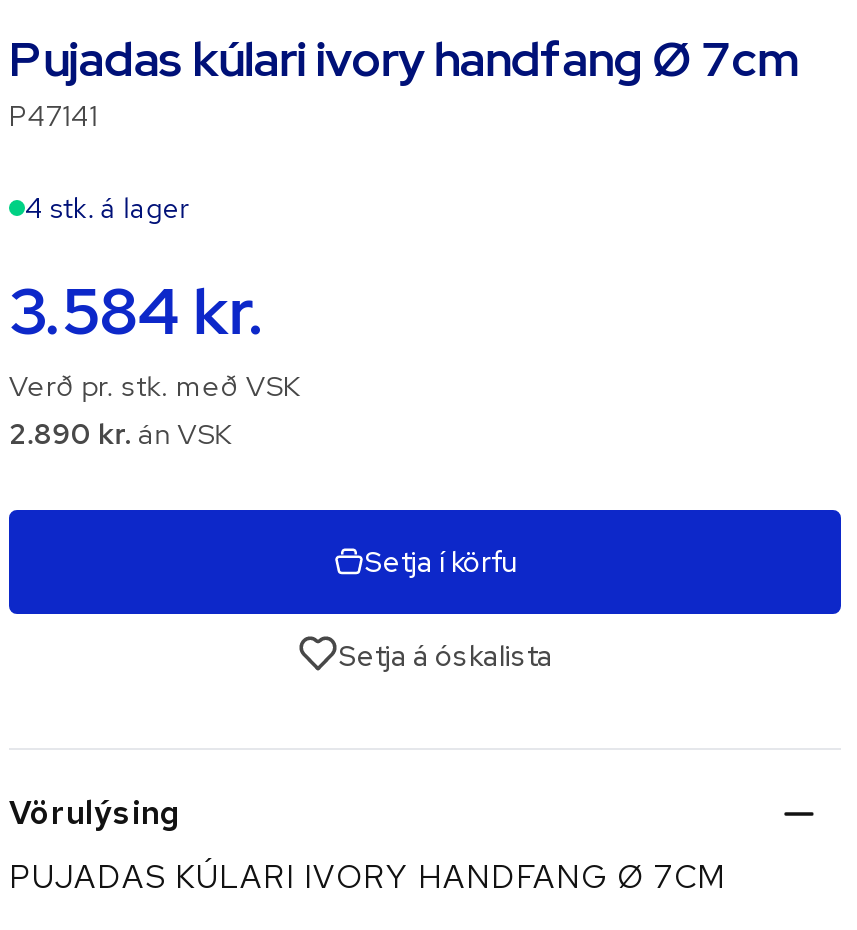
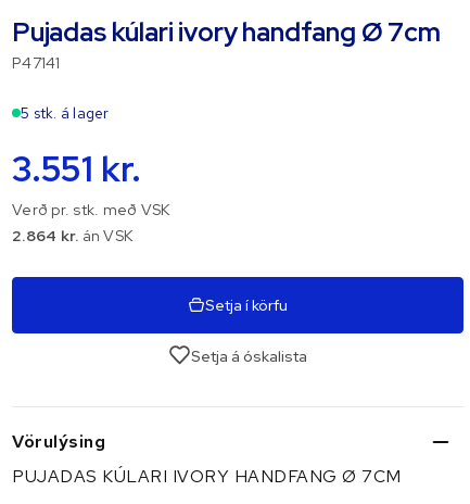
[25,190,190,226] 4 stk. á lager -> [21,103,109,123] 5 stk. á lager
[9,268,266,354] 3.584 kr. -> [12,146,140,192] 3.551 kr.
[9,416,231,452] 2.890 kr. án VSK -> [12,226,132,246] 2.864 kr. án VSK

